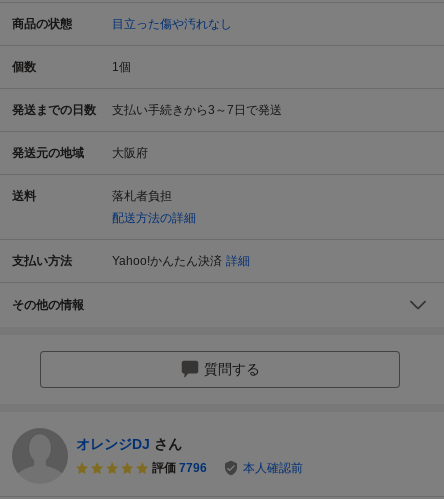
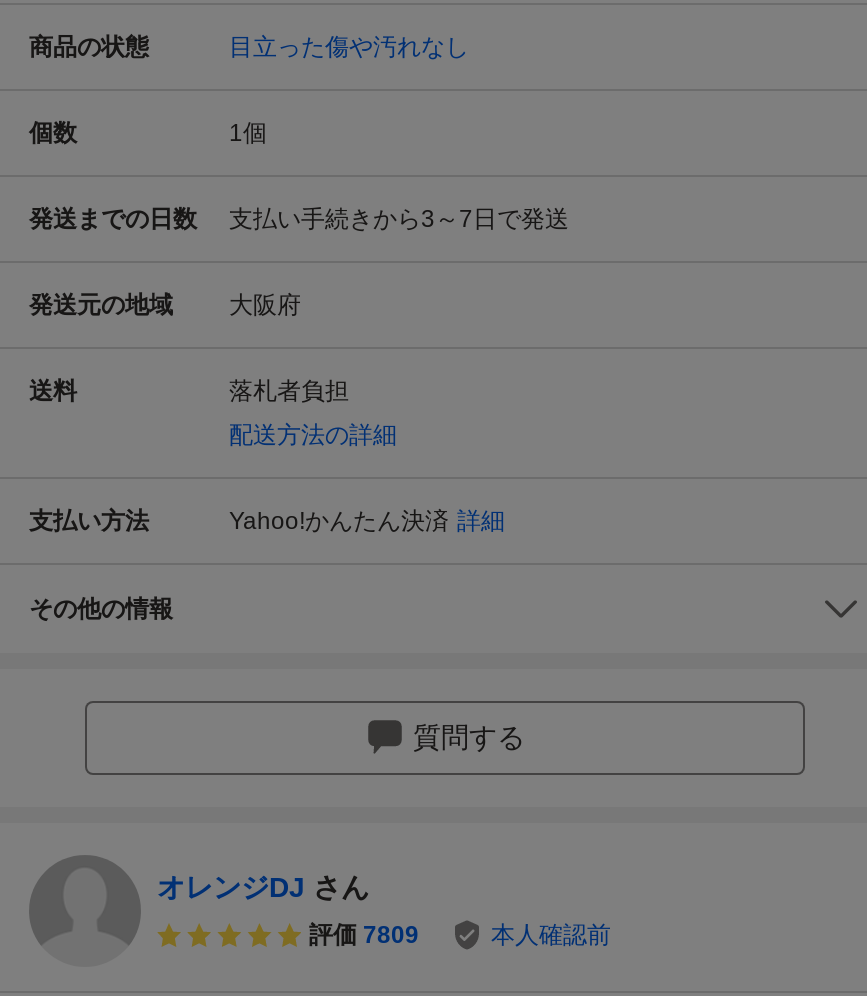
[152,461,207,475] 評価 7796 -> [309,922,419,950] 評価 7809

